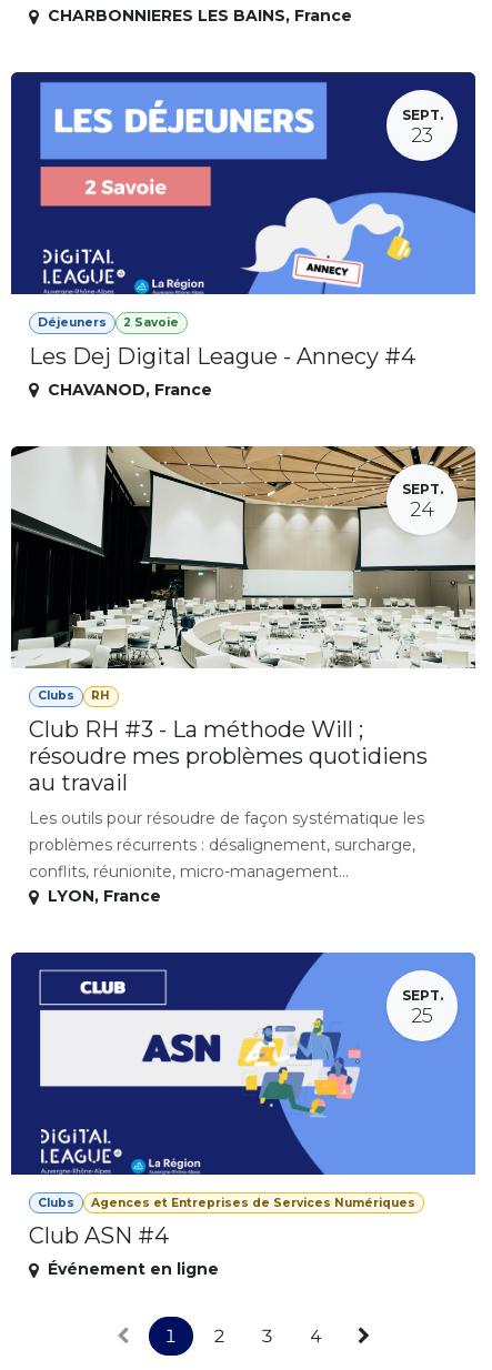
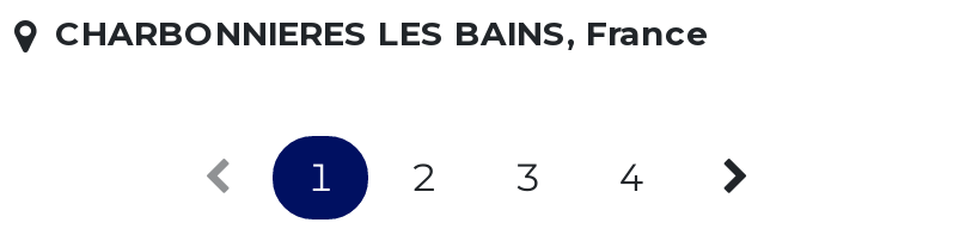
[10,71,476,295] [image] | SEPT. | 23 -> none
[29,315,415,399] Déjeuners | 2 Savoie | Les Dej Digital League - Annecy #4 | CHAVANOD, France -> none
[10,445,476,669] [image] | SEPT. | 24 -> none
[29,689,428,906] Clubs | RH | Club RH #3 - La méthode Will ; | résoudre mes problèmes quotidiens | au travail | Les outils pour résoudre de façon systématique les | problèmes récurrents : désalignement, surcharge, | conflits, réunionite, micro-management... | LYON, France -> none
[10,951,476,1176] [image] | SEPT. | 25 -> none
[29,1195,416,1280] Clubs | Agences et Entreprises de Services Numériques | Club ASN #4 | Événement en ligne -> none

